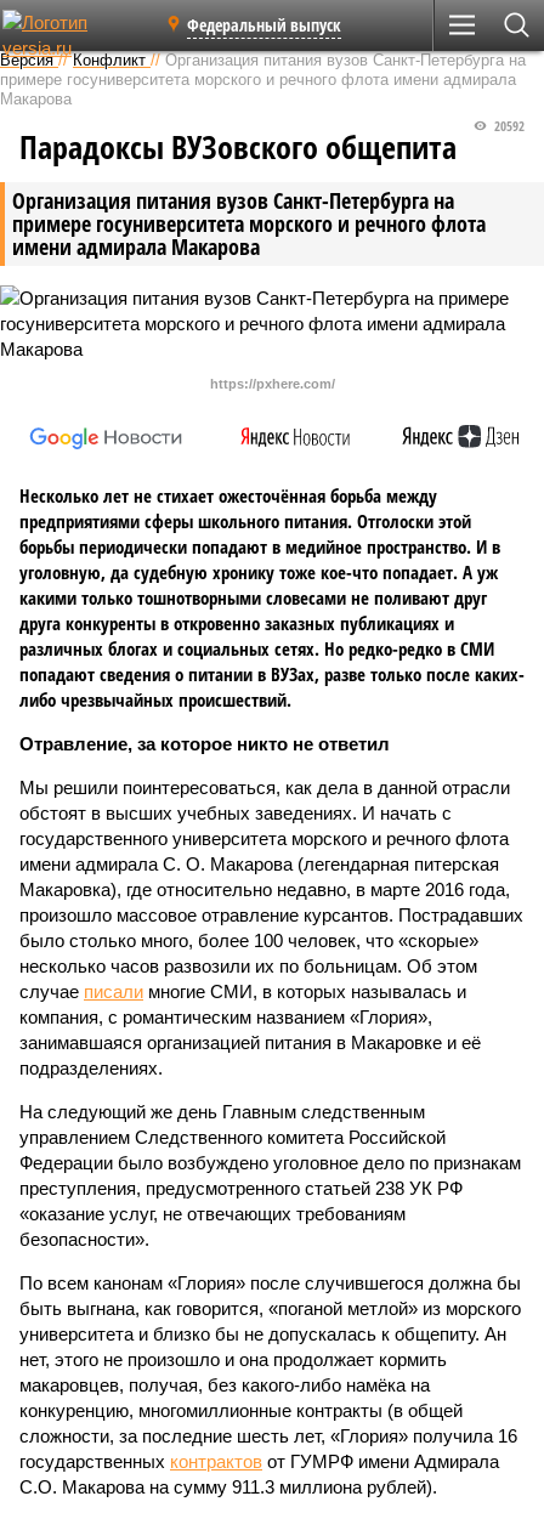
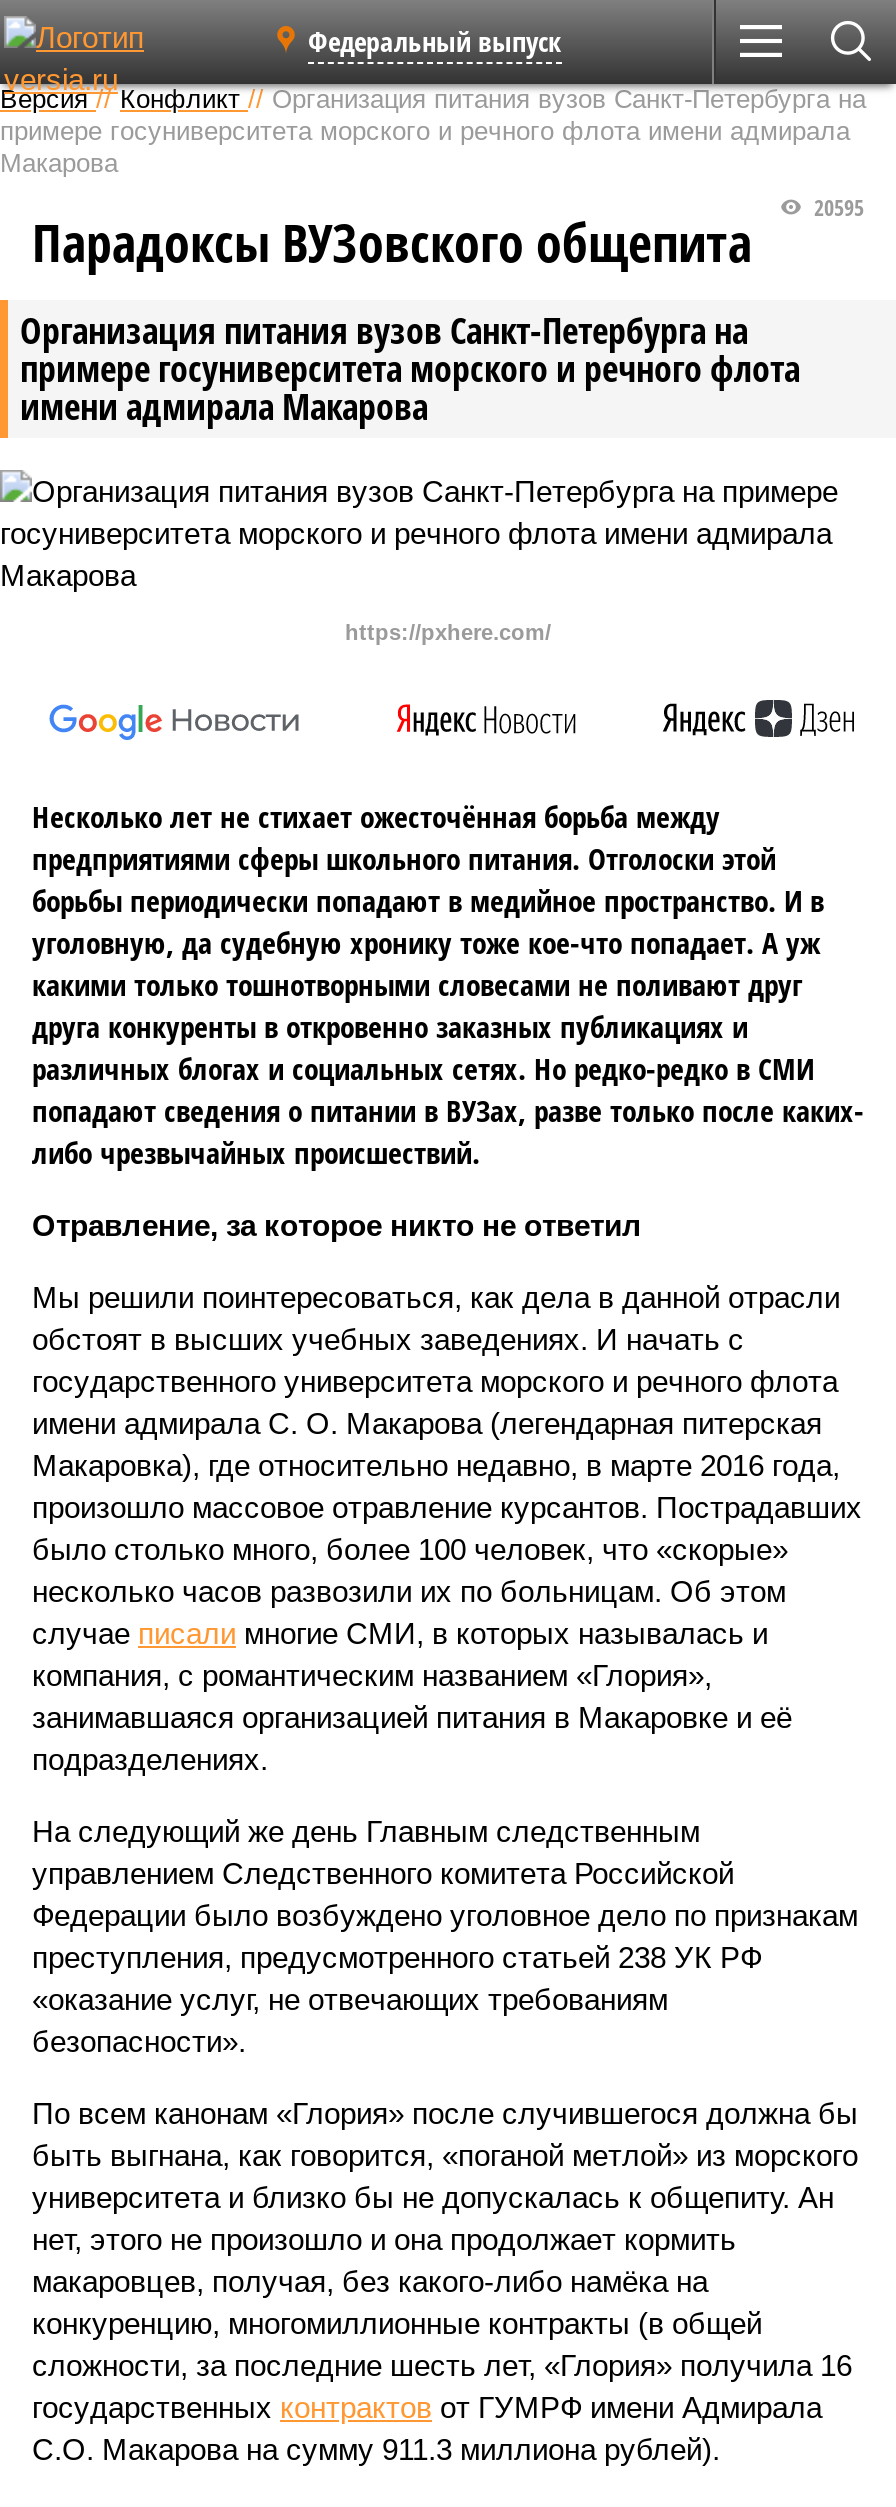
[19,117,525,169] Парадоксы ВУЗовского общепита 20592 -> [32,192,864,278] Парадоксы ВУЗовского общепита 20595

